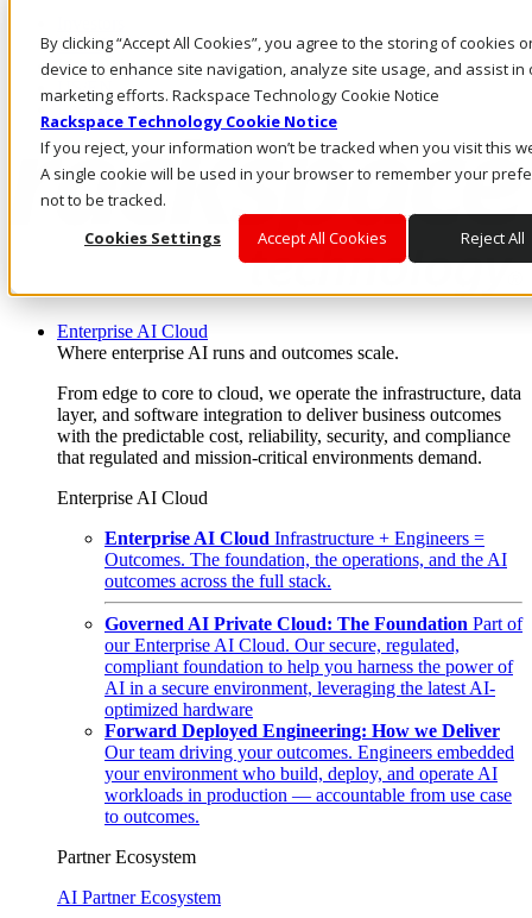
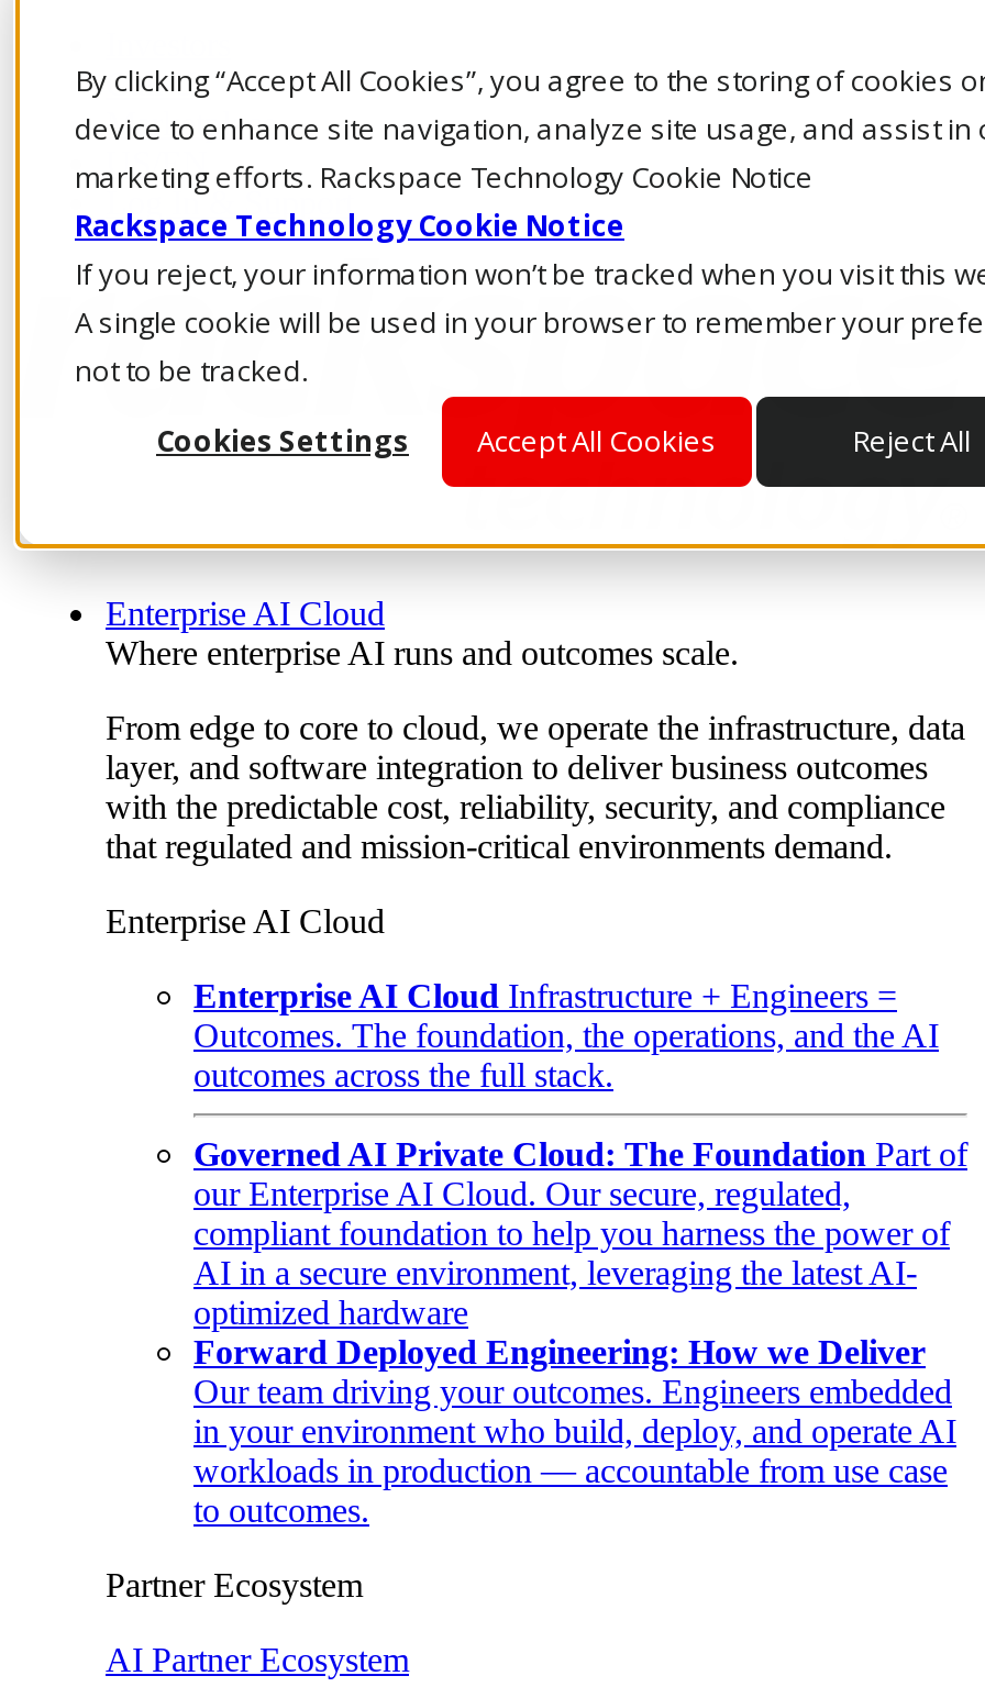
[104,764,498,784] your environment who build, deploy, and operate AI -> [193,1413,956,1450] in your environment who build, deploy, and operate AI

